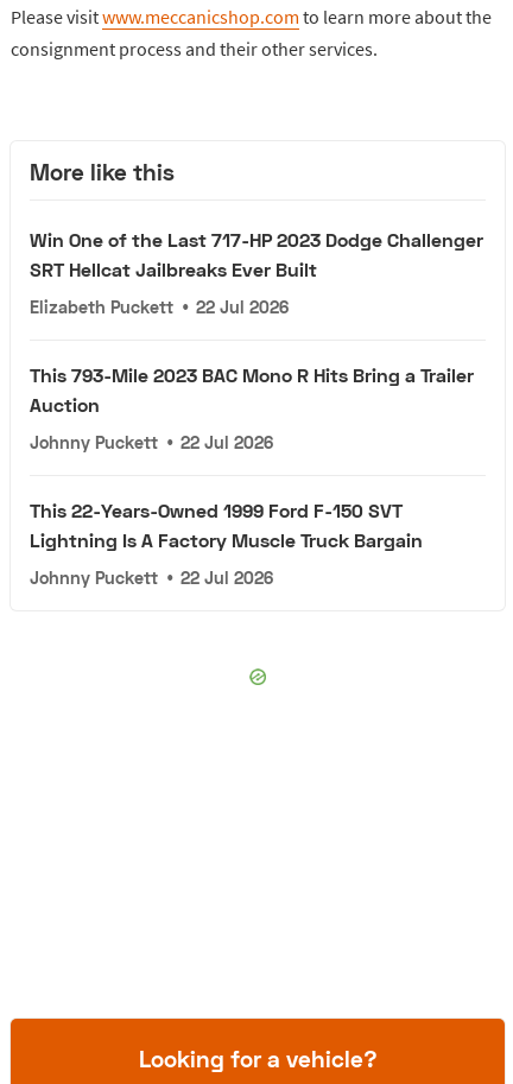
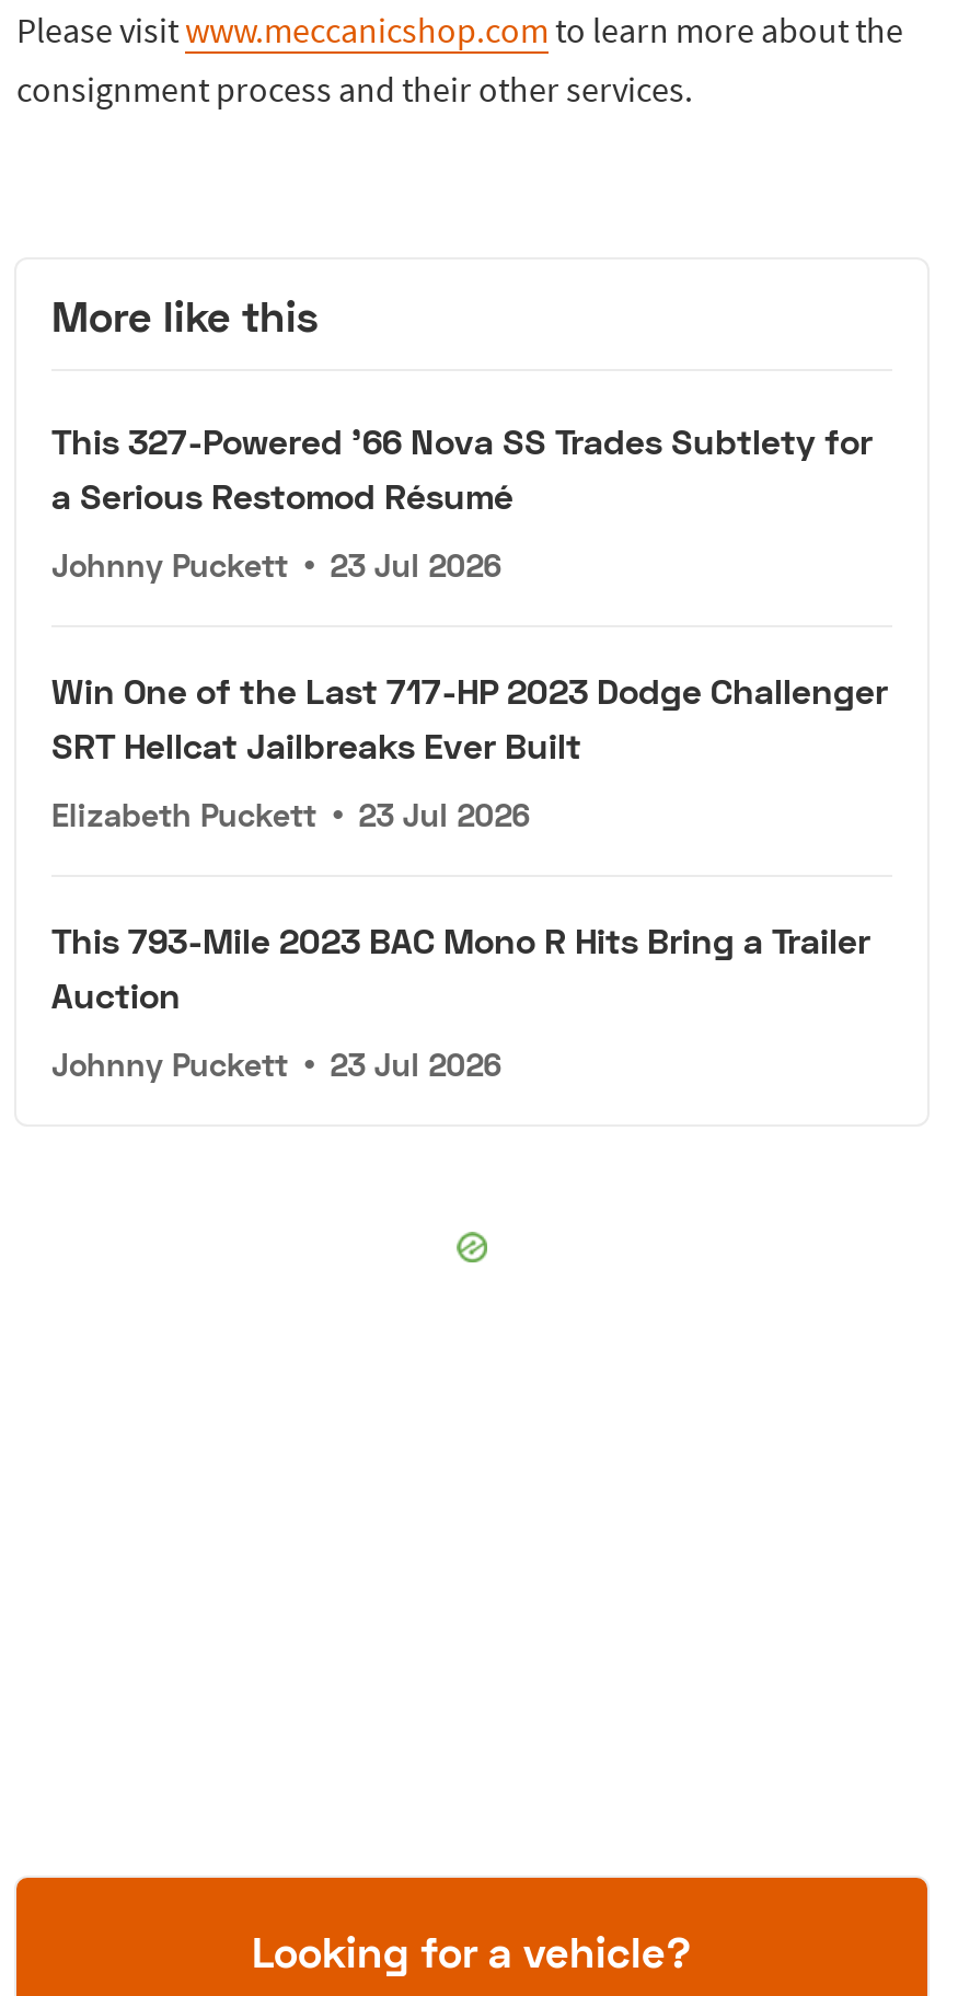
none -> [51,419,873,584] This 327-Powered '66 Nova SS Trades Subtlety for | a Serious Restomod Résumé | Johnny Puckett • 23 Jul 2026
moved [30,227,483,280] -> [51,669,888,765]: Win One of the Last 717-HP 2023 Dodge Challenger | SRT Hellcat Jailbreaks Ever Built
[30,296,289,316] Elizabeth Puckett • 22 Jul 2026 -> [51,796,529,833] Elizabeth Puckett • 23 Jul 2026
moved [30,363,474,415] -> [51,919,870,1015]: This 793-Mile 2023 BAC Mono R Hits Bring a Trailer | Auction
[30,432,423,587] Johnny Puckett • 22 Jul 2026 | This 22-Years-Owned 1999 Ford F-150 SVT | Lightning Is A Factory Muscle Truck Bargain | Johnny Puckett • 22 Jul 2026 -> [51,1046,501,1083] Johnny Puckett • 23 Jul 2026

